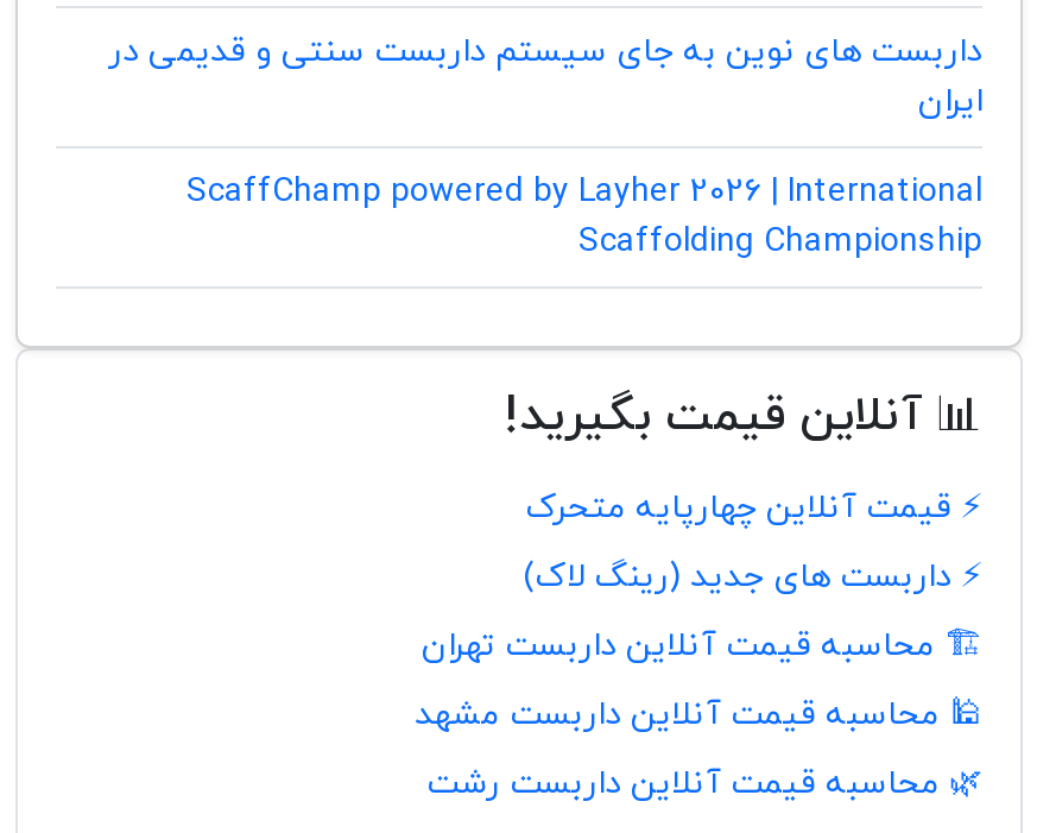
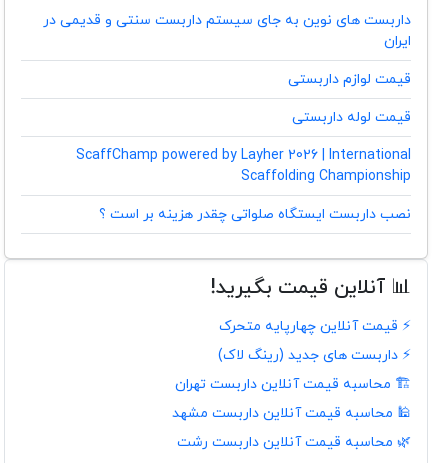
none -> [288,70,411,127] قیمت لوازم داربستی | قیمت لوله داربستی
none -> [99,205,411,224] نصب داربست ایستگاه صلواتی چقدر هزینه بر است ؟

